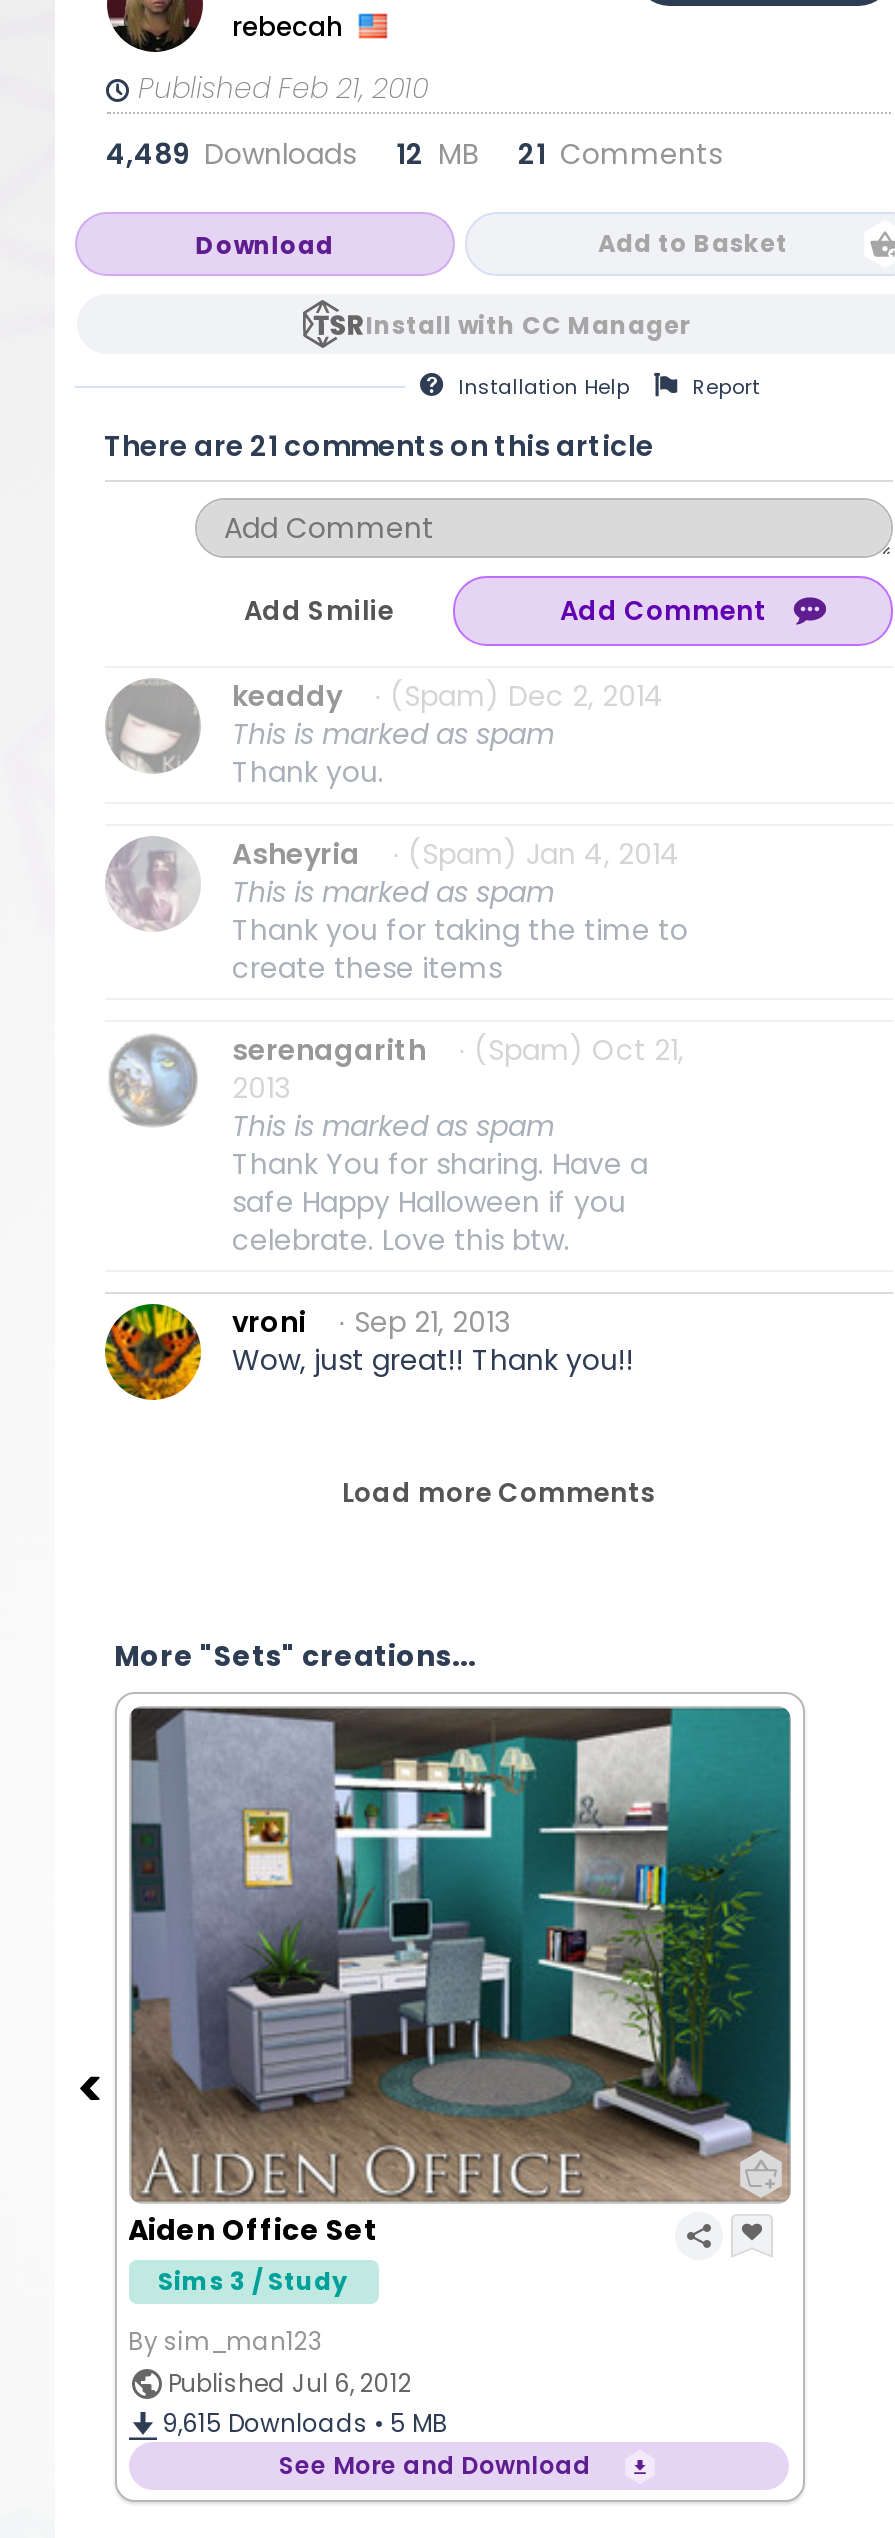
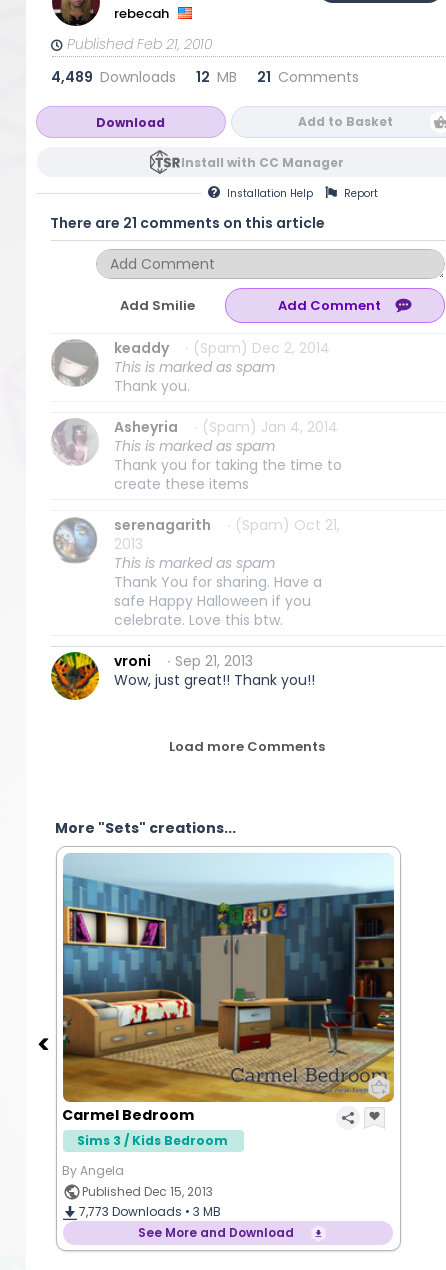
[128,1706,793,2298] [image] | Aiden Office Set | Sims 3 / Study -> [62,854,395,1149] [image] | Carmel Bedroom | Sims 3 / Kids Bedroom
[128,2324,448,2440] By sim_man123 | Published Jul 6, 2012 | 9,615 Downloads • 5 MB -> [62,1162,221,1220] By Angela | Published Dec 15, 2013 | 7,773 Downloads • 3 MB

